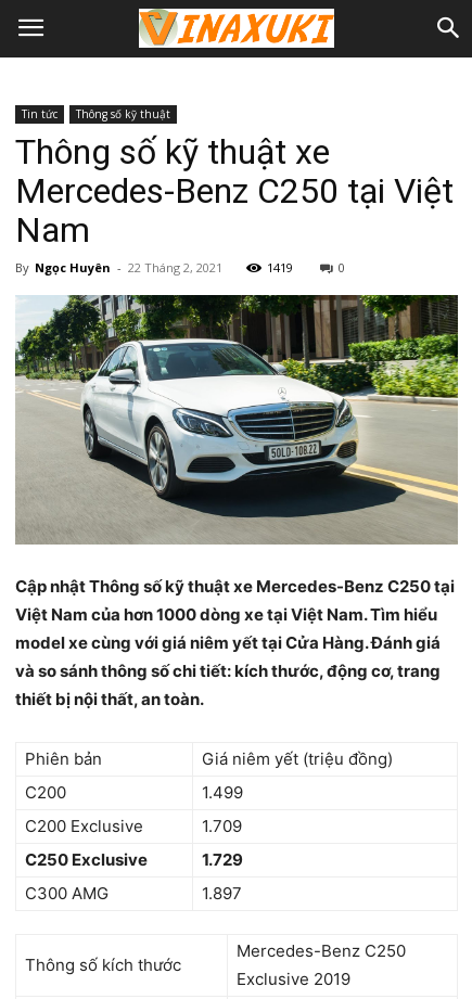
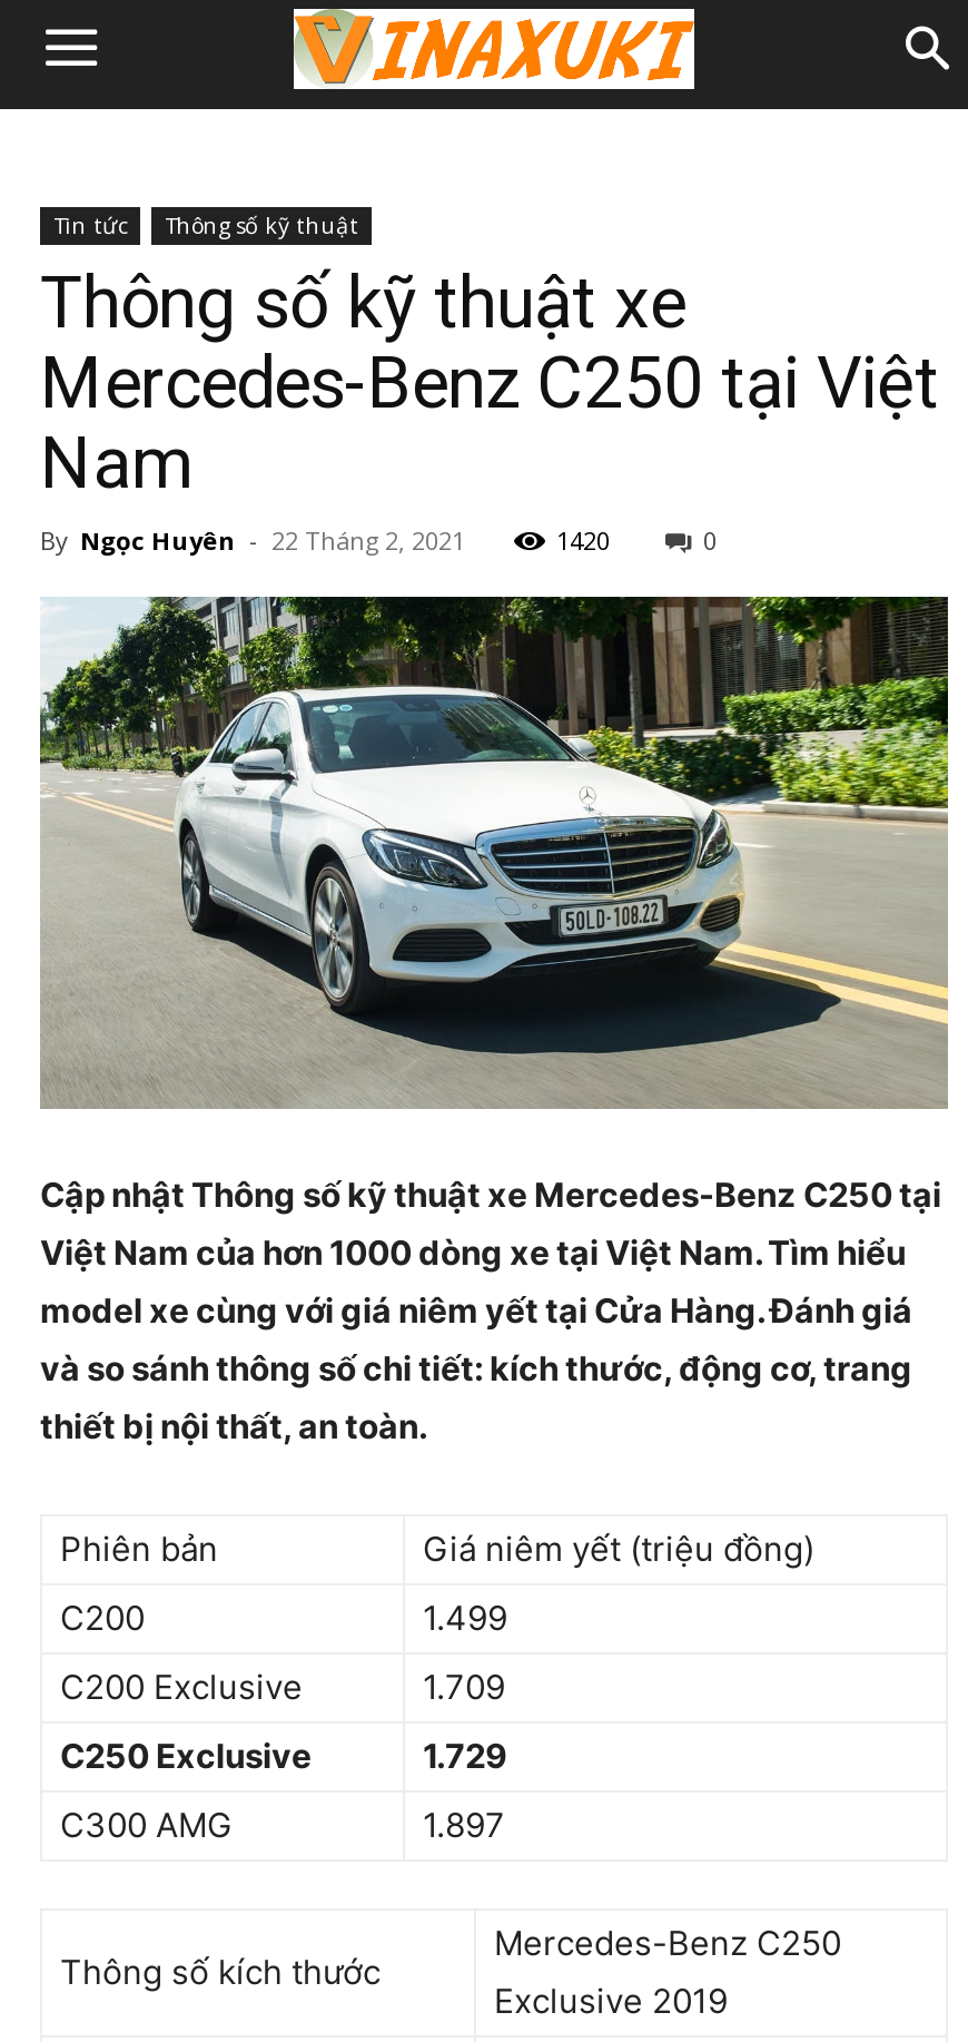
[267,259,293,276] 1419 -> [556,523,610,557] 1420

